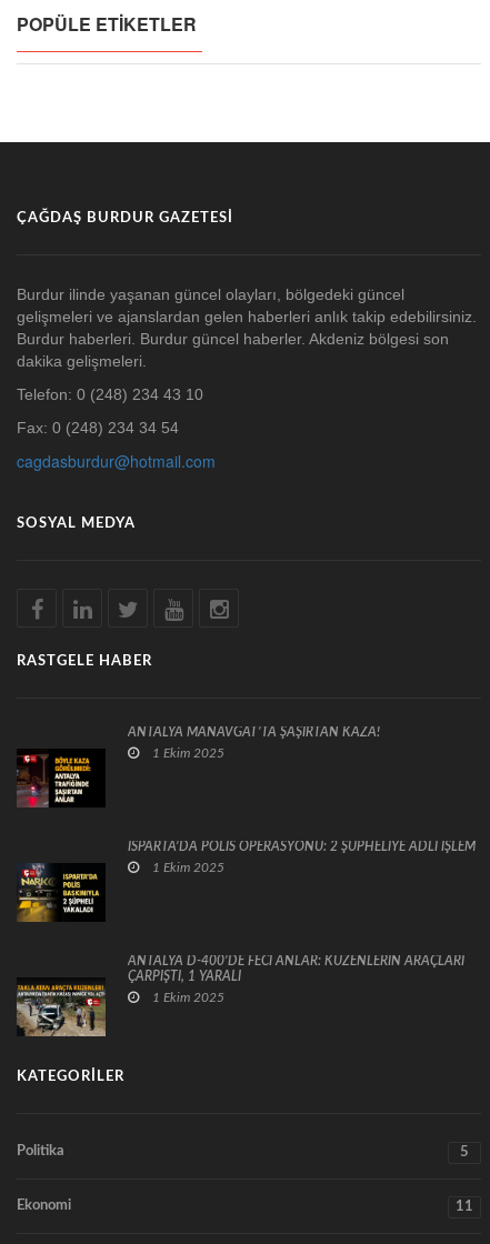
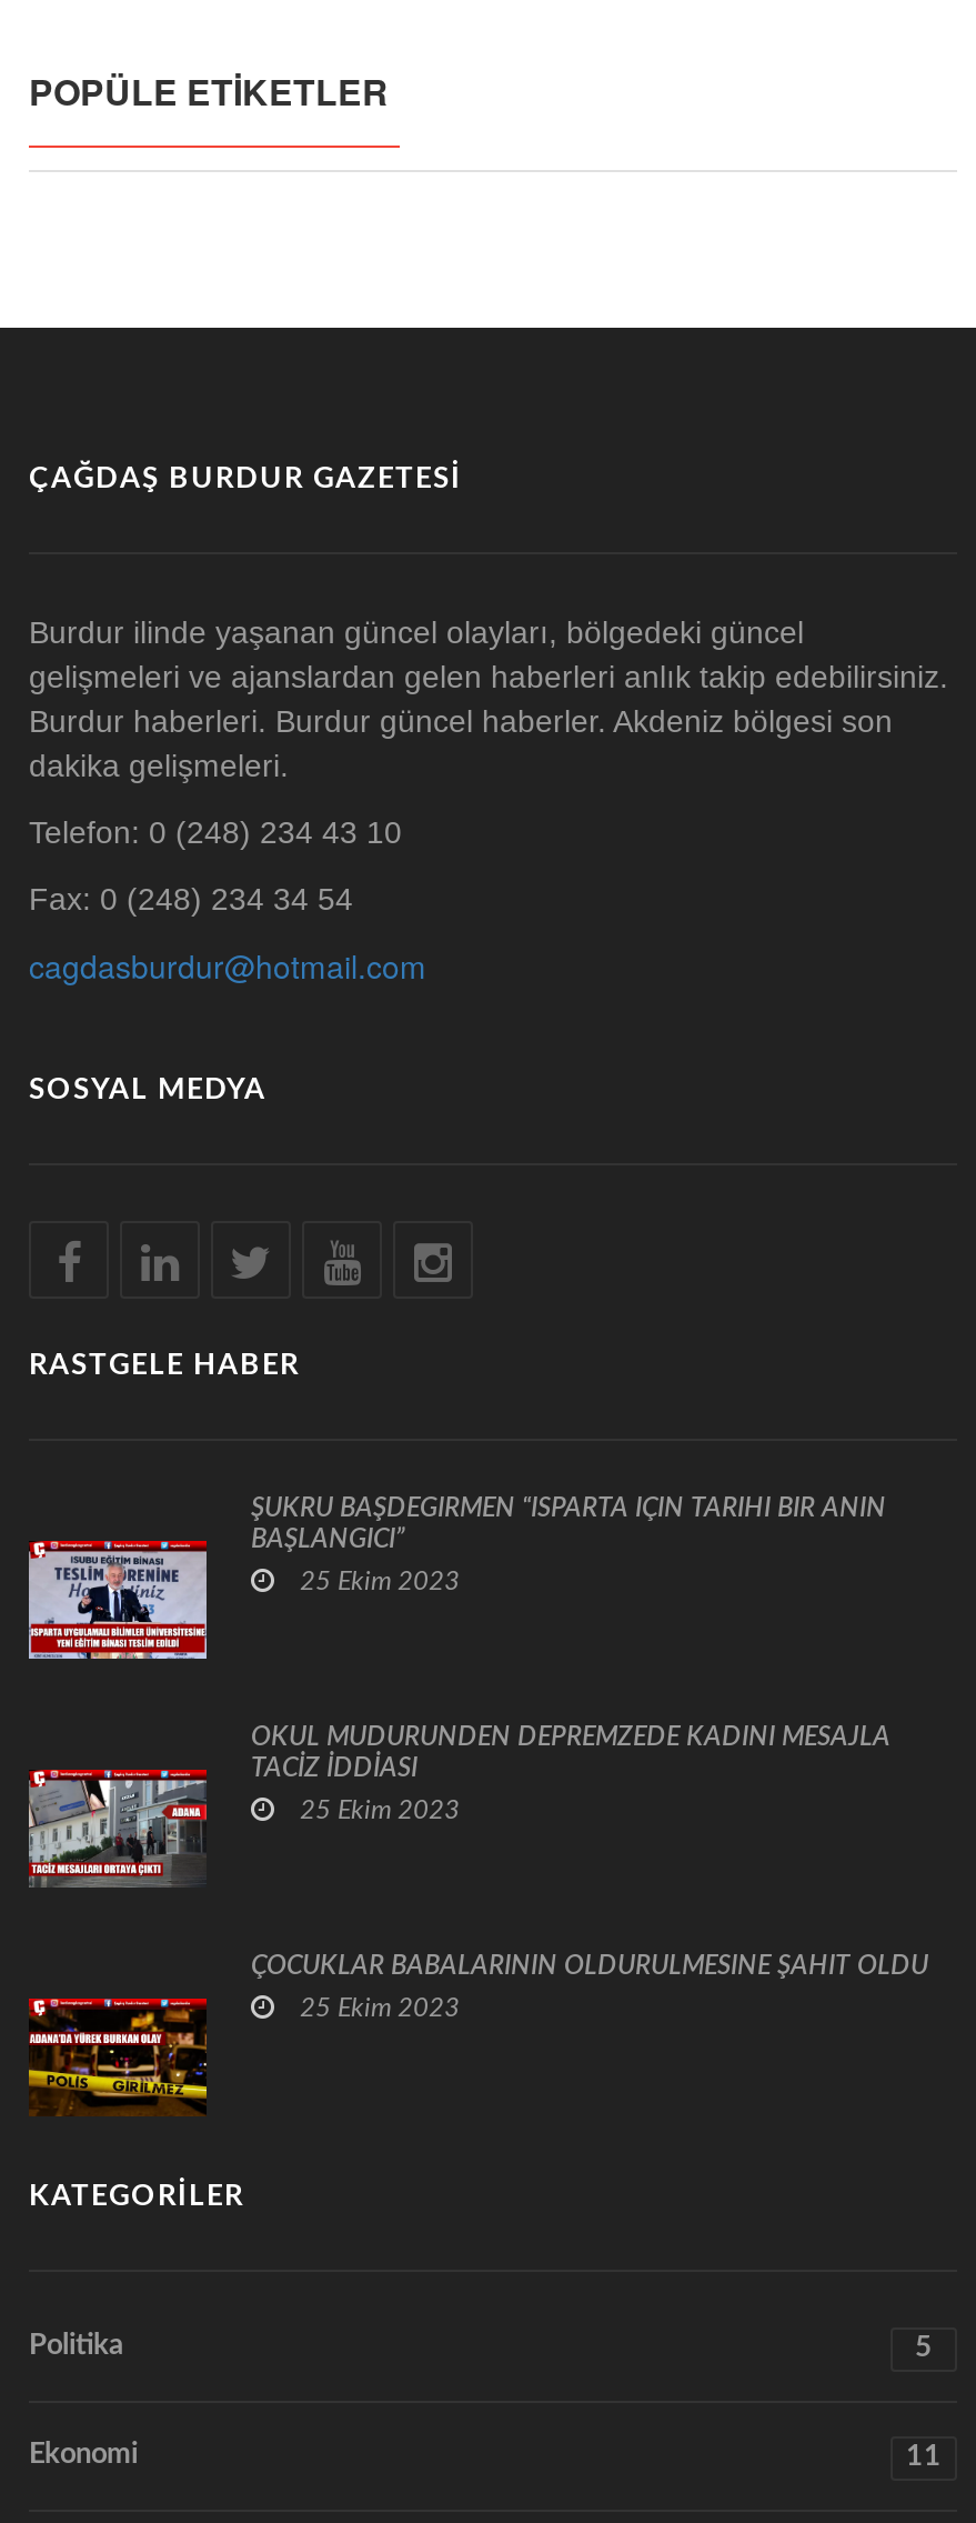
[128,725,380,738] ANTALYA MANAVGAT’TA ŞAŞIRTAN KAZA! -> [251,1494,886,1551] ŞÜKRÜ BAŞDEĞİRMEN “ISPARTA İÇİN TARİHİ BİR ANIN | BAŞLANGICI”
[17,746,224,809] [image] | 1 Ekim 2025 -> [27,1539,460,1661] [image] | 25 Ekim 2023
[128,840,476,853] ISPARTA’DA POLİS OPERASYONU: 2 ŞÜPHELİYE ADLİ İŞLEM -> [251,1723,891,1781] OKUL MÜDÜRÜNDEN DEPREMZEDE KADINI MESAJLA | TACİZ İDDİASI
[17,861,224,922] [image] | 1 Ekim 2025 -> [27,1768,460,1888] [image] | 25 Ekim 2023
[128,954,464,983] ANTALYA D-400’DE FECİ ANLAR: KUZENLERİN ARAÇLARI | ÇARPIŞTI, 1 YARALI -> [251,1952,928,1979] ÇOCUKLAR BABALARININ ÖLDÜRÜLMESİNE ŞAHİT OLDU
[16,977,224,1037] [image] | 1 Ekim 2025 -> [27,1995,460,2116] [image] | 25 Ekim 2023

